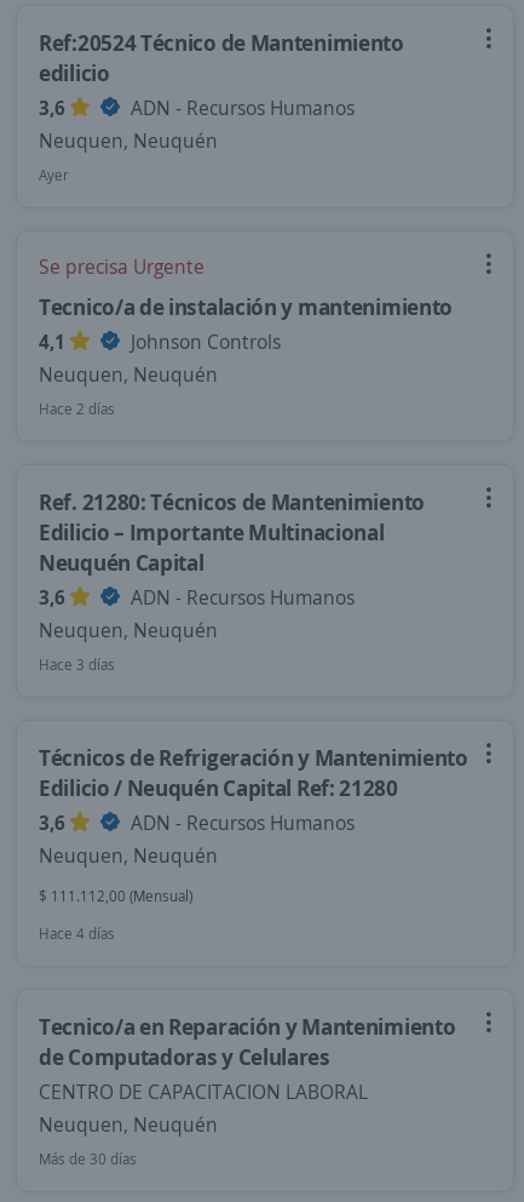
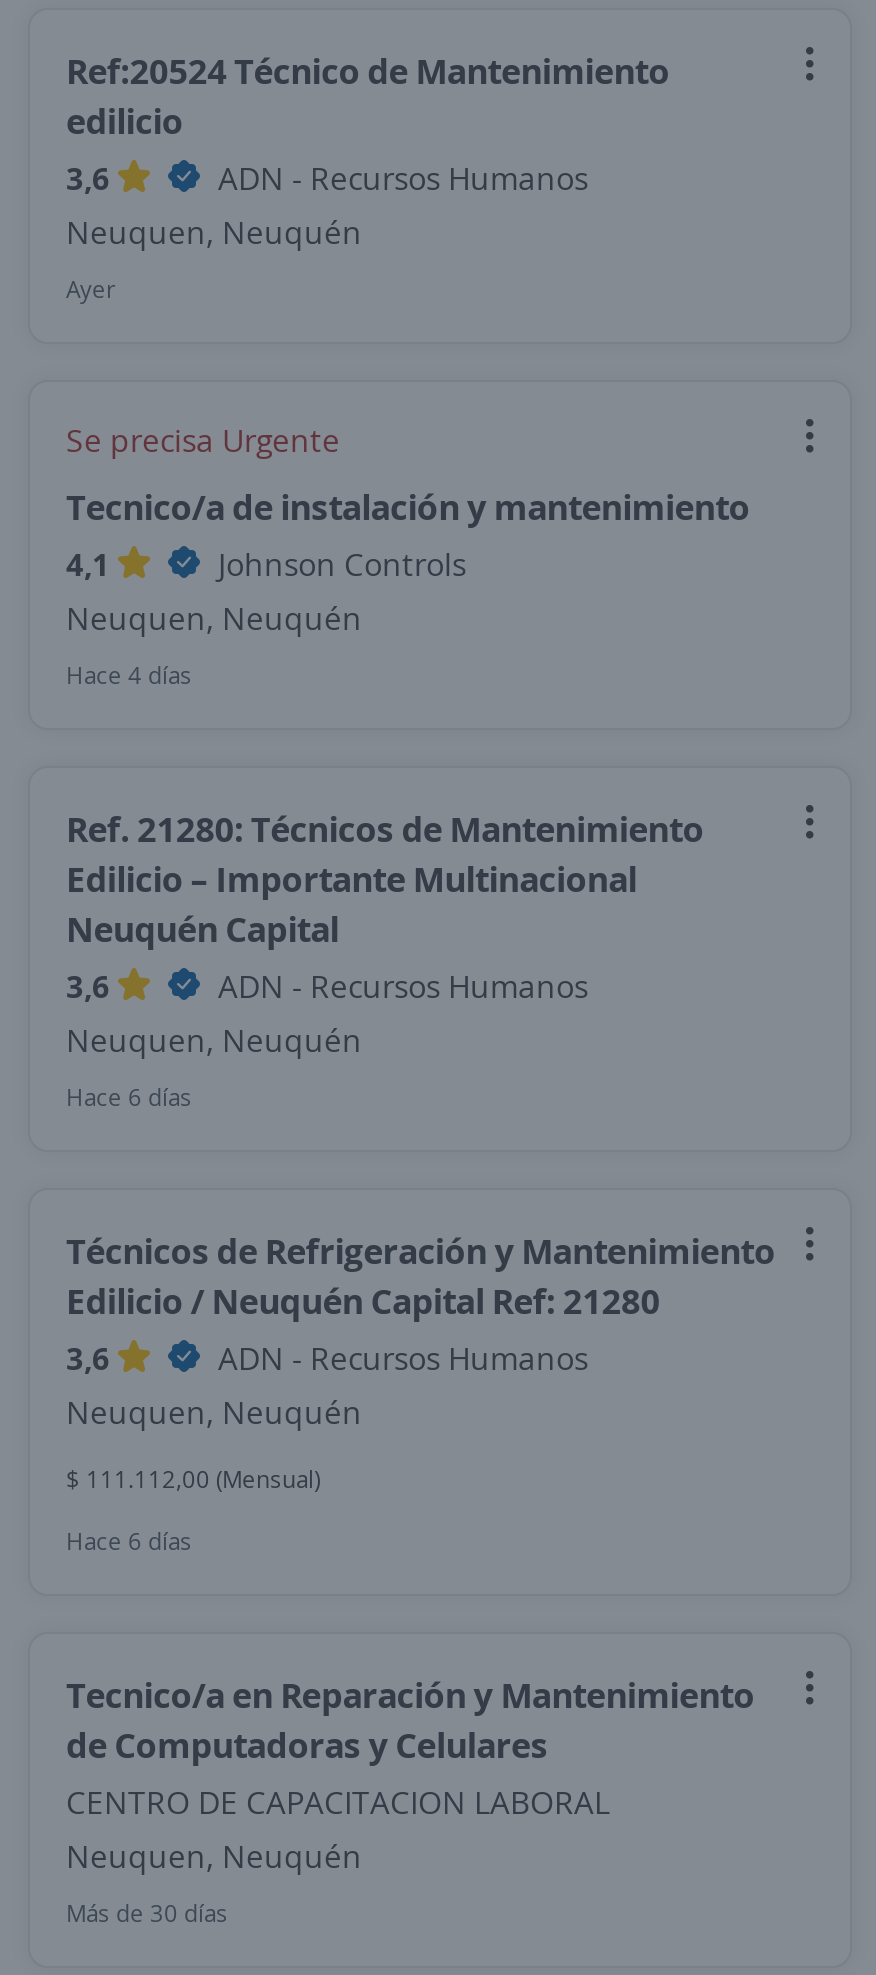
[39,399,115,419] Hace 2 días -> [66,658,192,692] Hace 4 días
[39,654,115,675] Hace 3 días -> [66,1080,192,1114] Hace 6 días
[39,923,115,944] Hace 4 días -> [66,1524,192,1558] Hace 6 días

